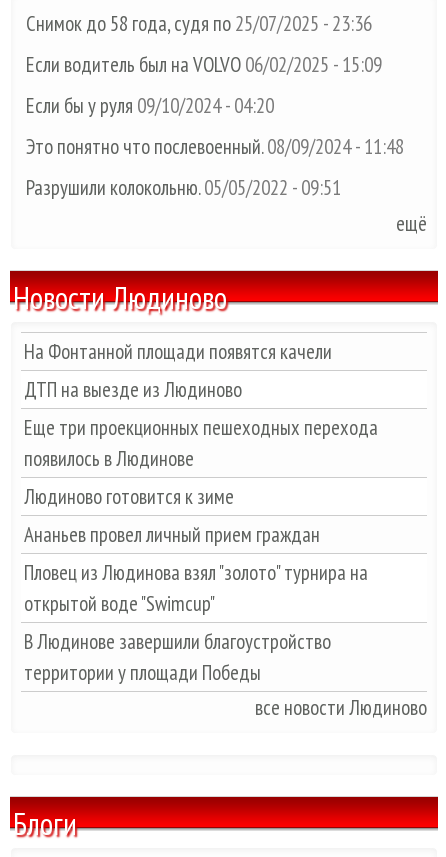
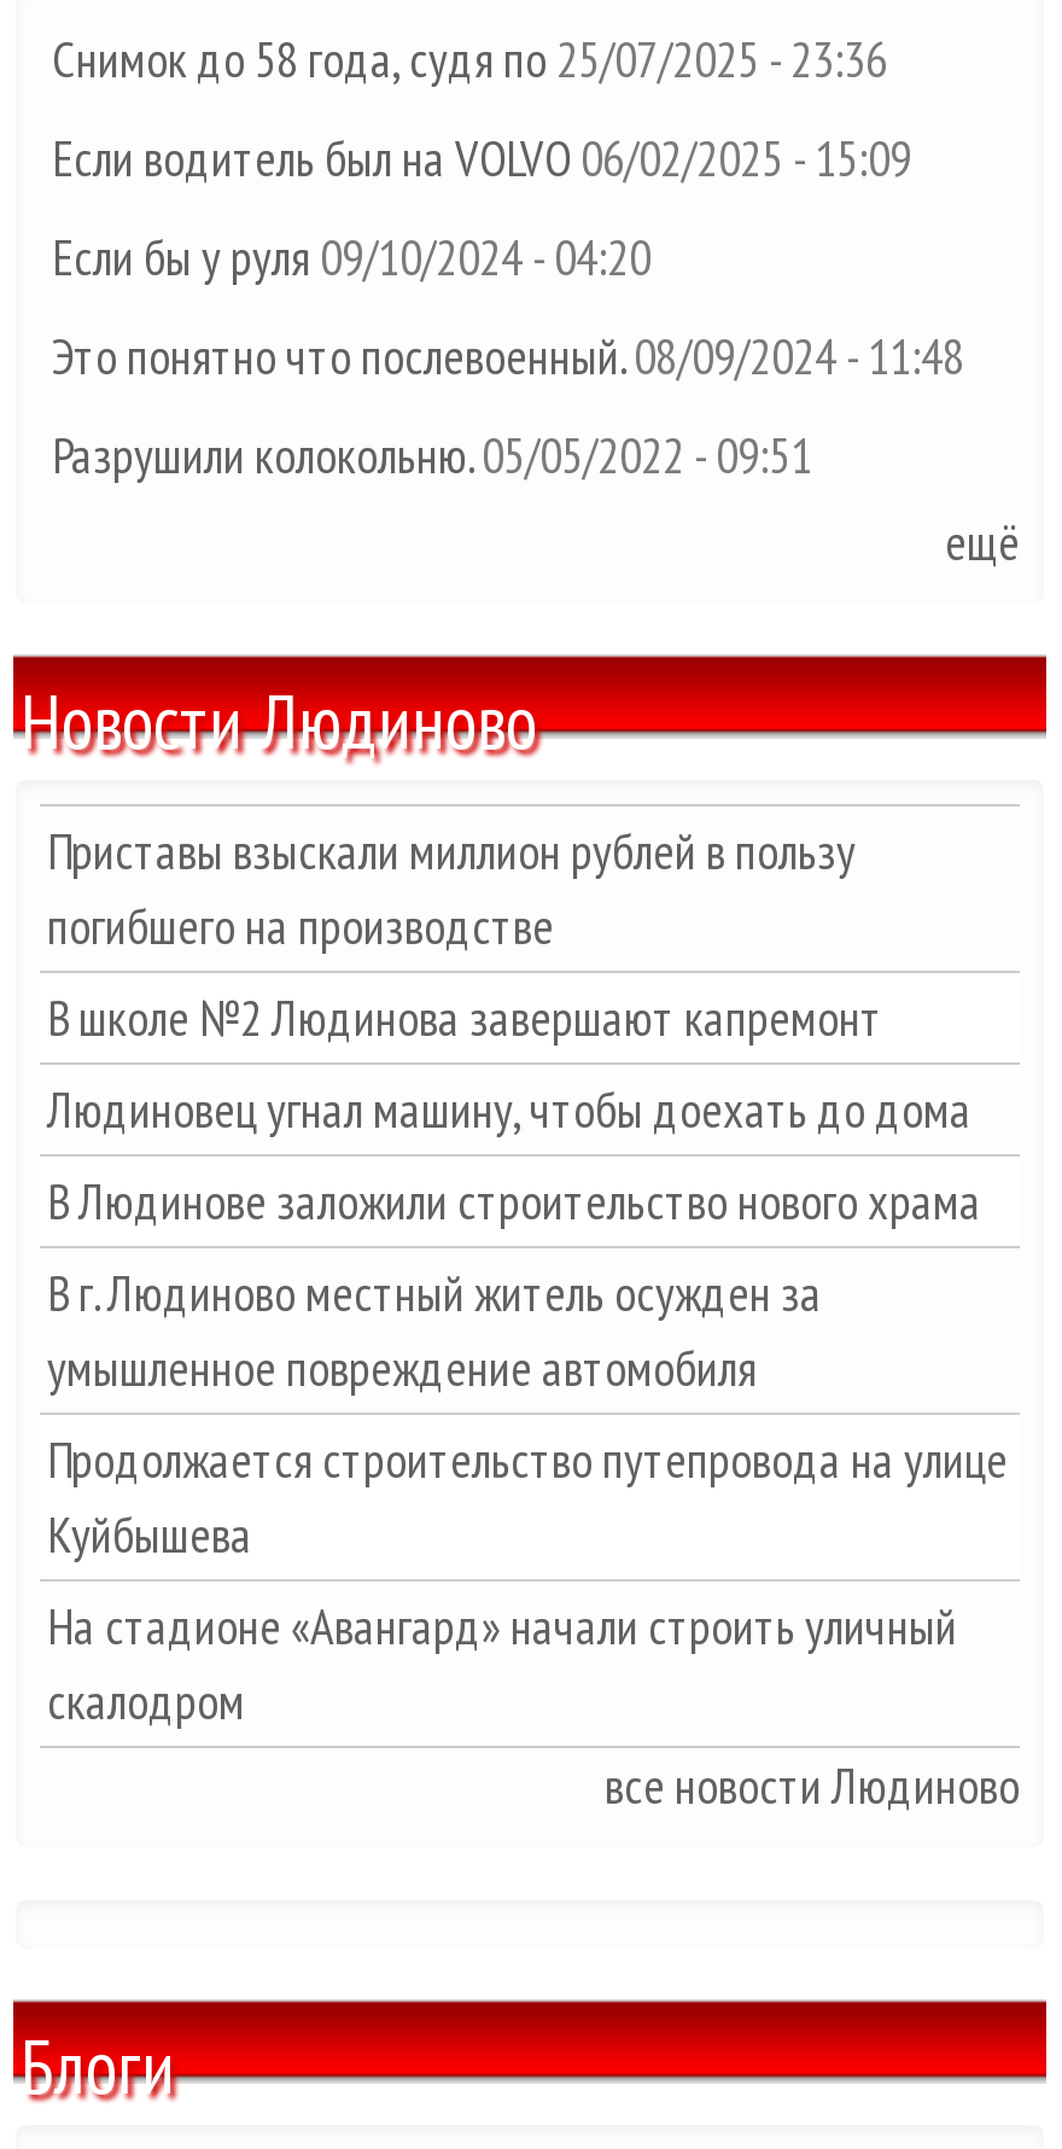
[24,338,378,686] На Фонтанной площади появятся качели | ДТП на выезде из Людиново | Еще три проекционных пешеходных перехода | появилось в Людинове | Людиново готовится к зиме | Ананьев провел личный прием граждан | Пловец из Людинова взял "золото" турнира на | открытой воде "Swimcup" | В Людинове завершили благоустройство | территории у площади Победы -> [47,819,1008,1734] Приставы взыскали миллион рублей в пользу | погибшего на производстве | В школе №2 Людинова завершают капремонт | Людиновец угнал машину, чтобы доехать до дома | В Людинове заложили строительство нового храма | В г. Людиново местный житель осужден за | умышленное повреждение автомобиля | Продолжается строительство путепровода на улице | Куйбышева | На стадионе «Авангард» начали строить уличный | скалодром

